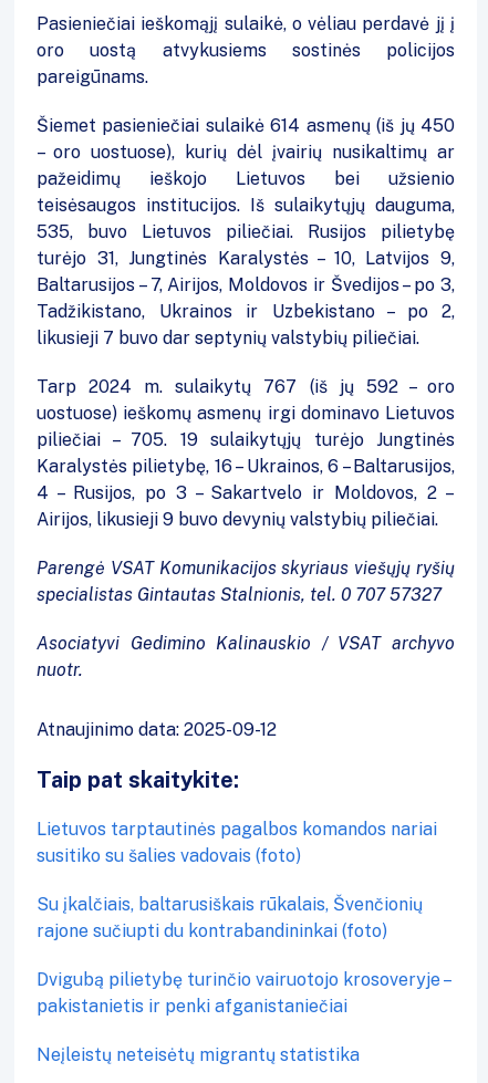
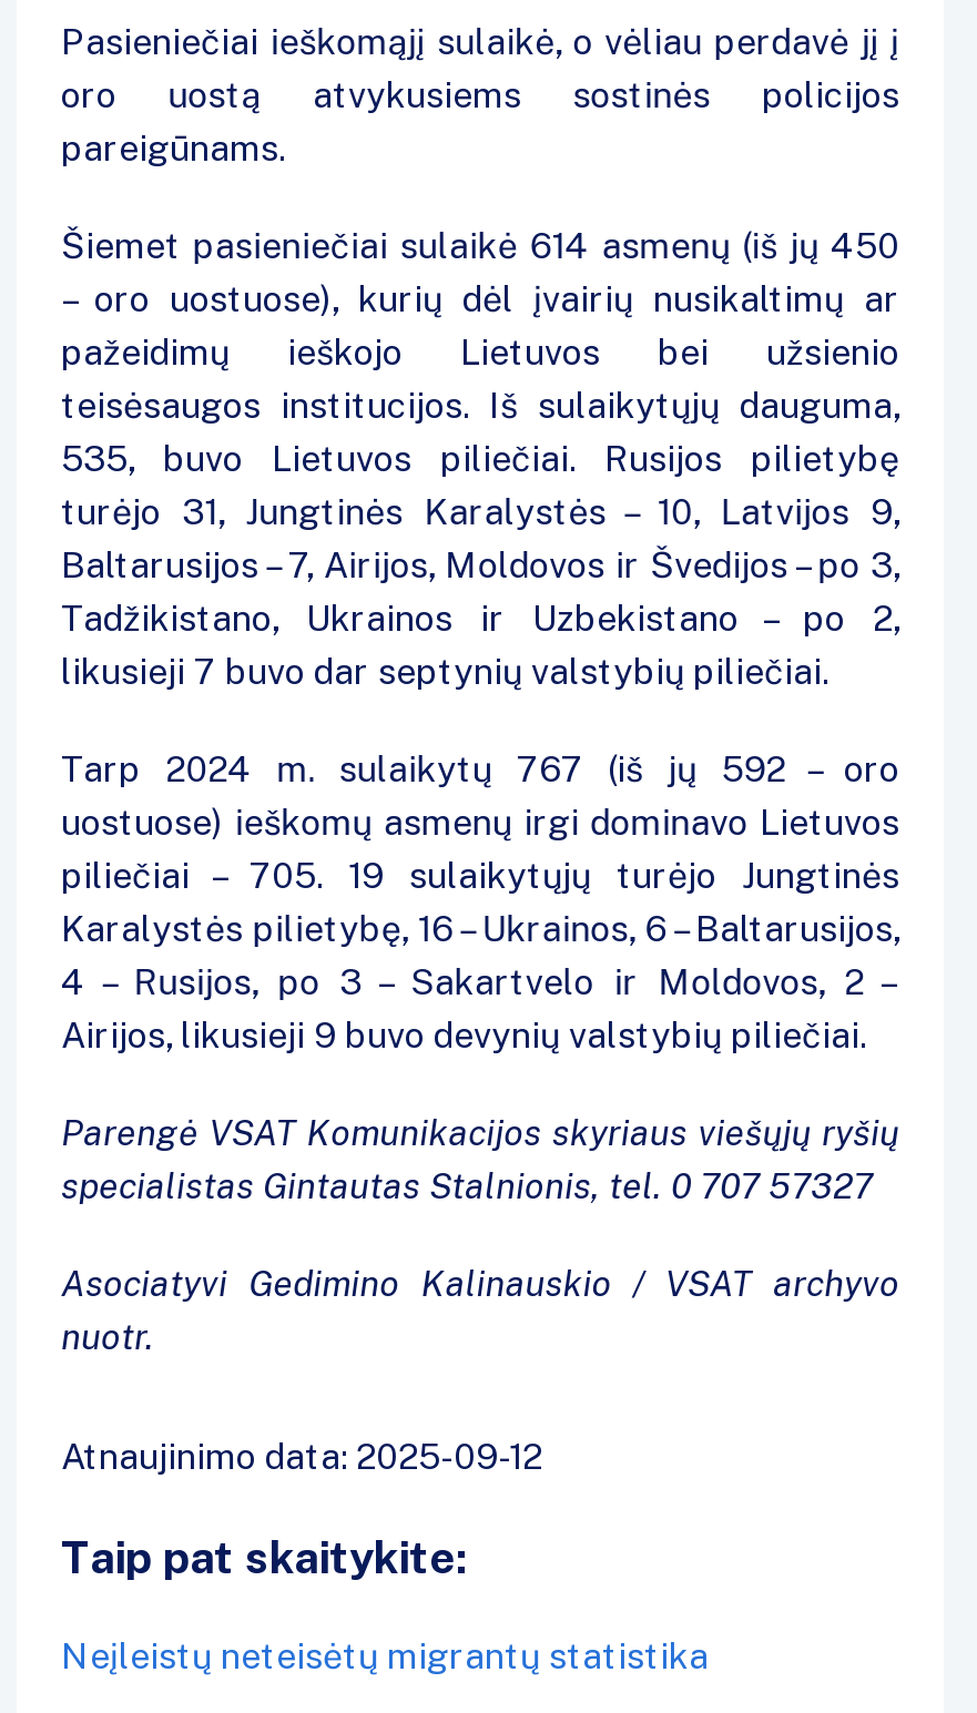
[37,819,449,1017] Lietuvos tarptautinės pagalbos komandos nariai | susitiko su šalies vadovais (foto) | Su įkalčiais, baltarusiškais rūkalais, Švenčionių | rajone sučiupti du kontrabandininkai (foto) | Dvigubą pilietybę turinčio vairuotojo krosoveryje – | pakistanietis ir penki afganistaniečiai -> none

